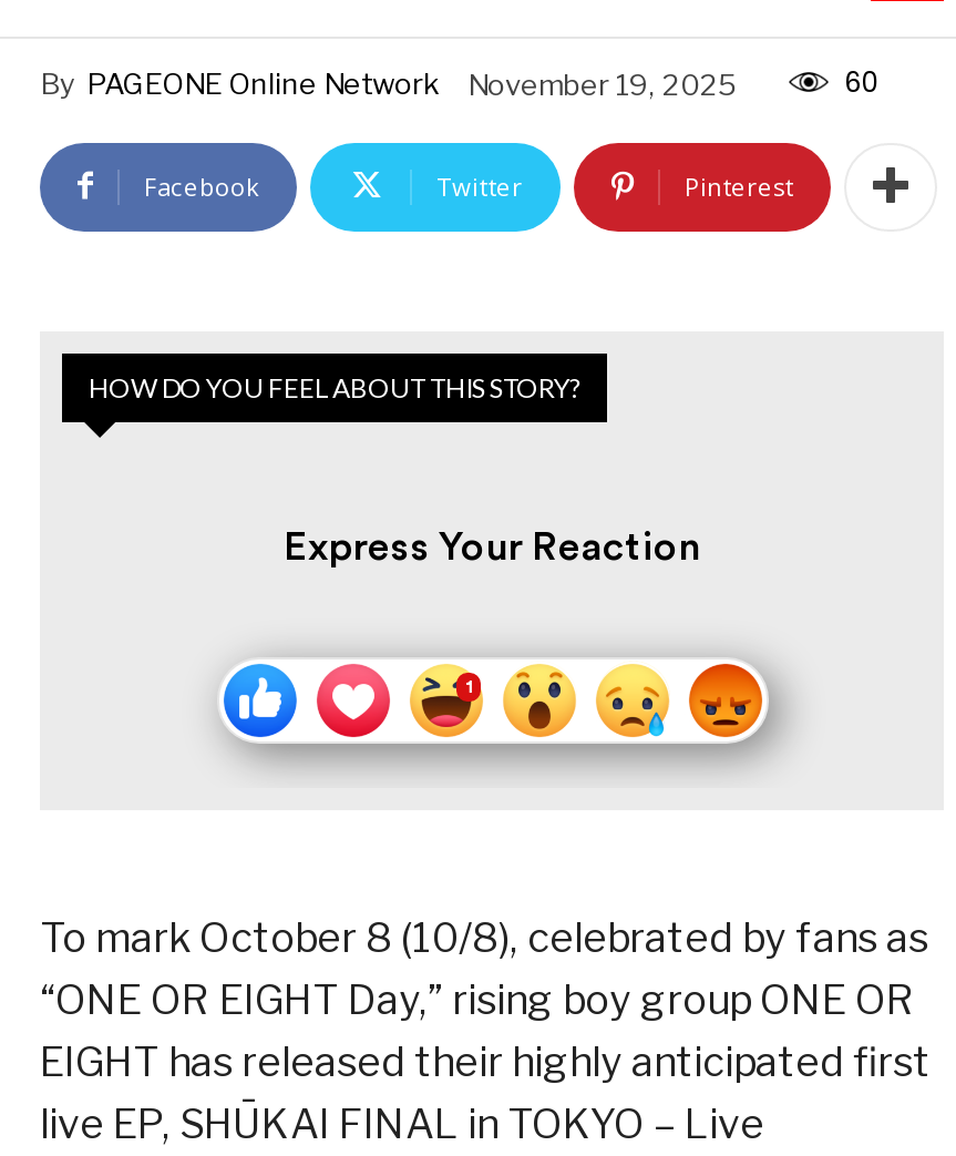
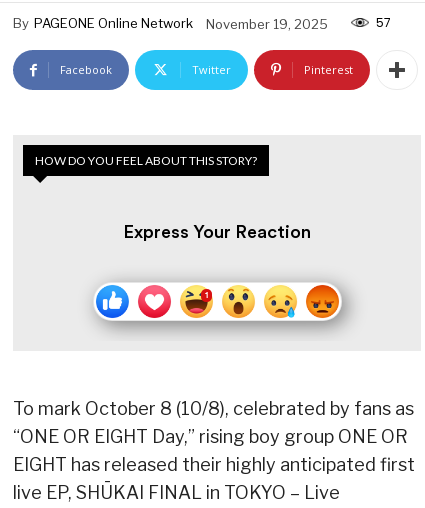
[844,63,880,101] 60 -> [376,14,391,31] 57

